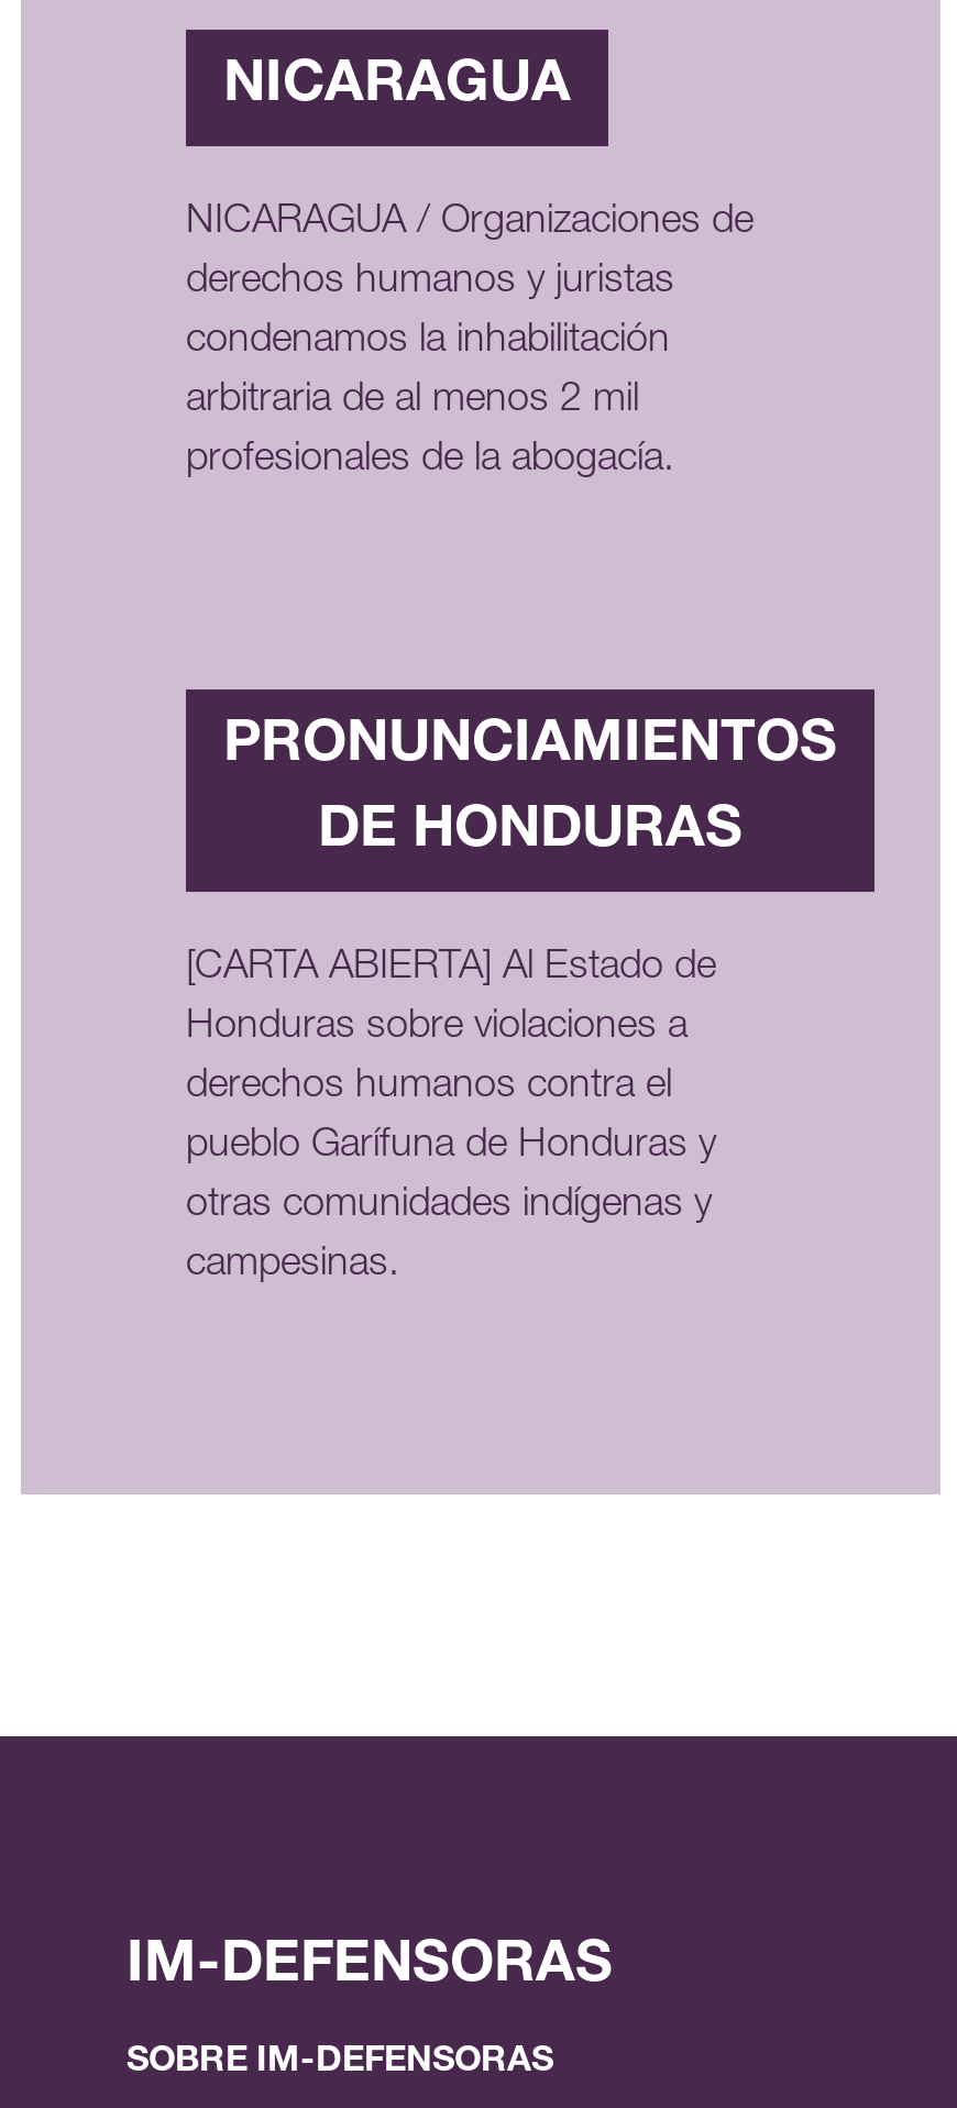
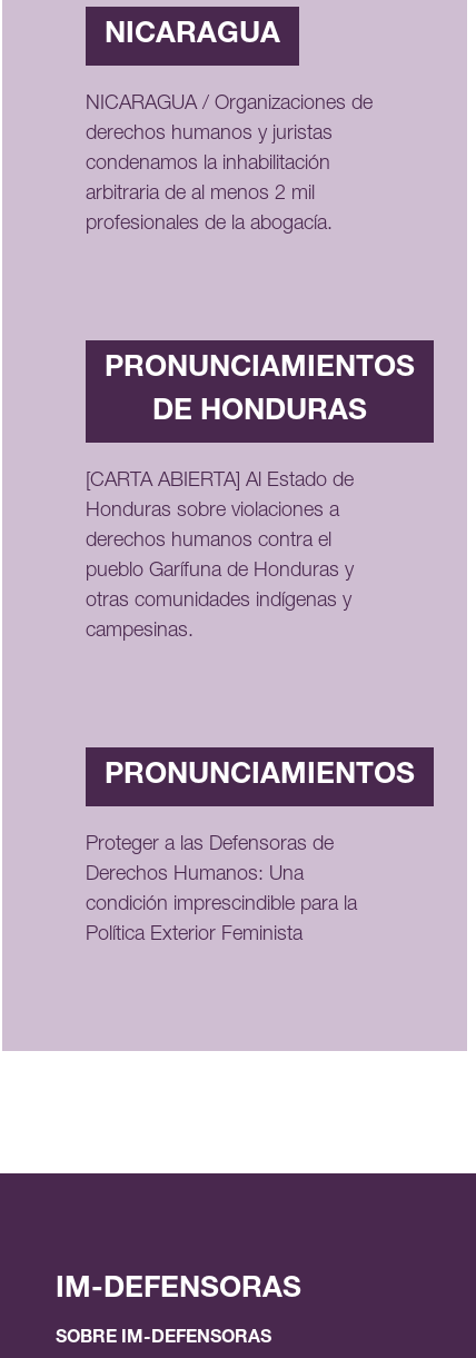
none -> [86,762,415,945] PRONUNCIAMIENTOS | Proteger a las Defensoras de | Derechos Humanos: Una | condición imprescindible para la | Política Exterior Feminista

